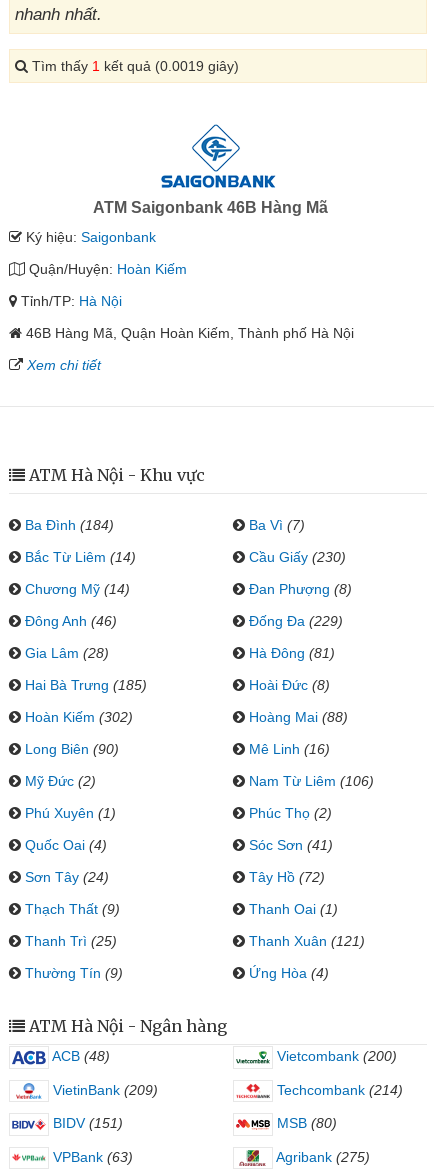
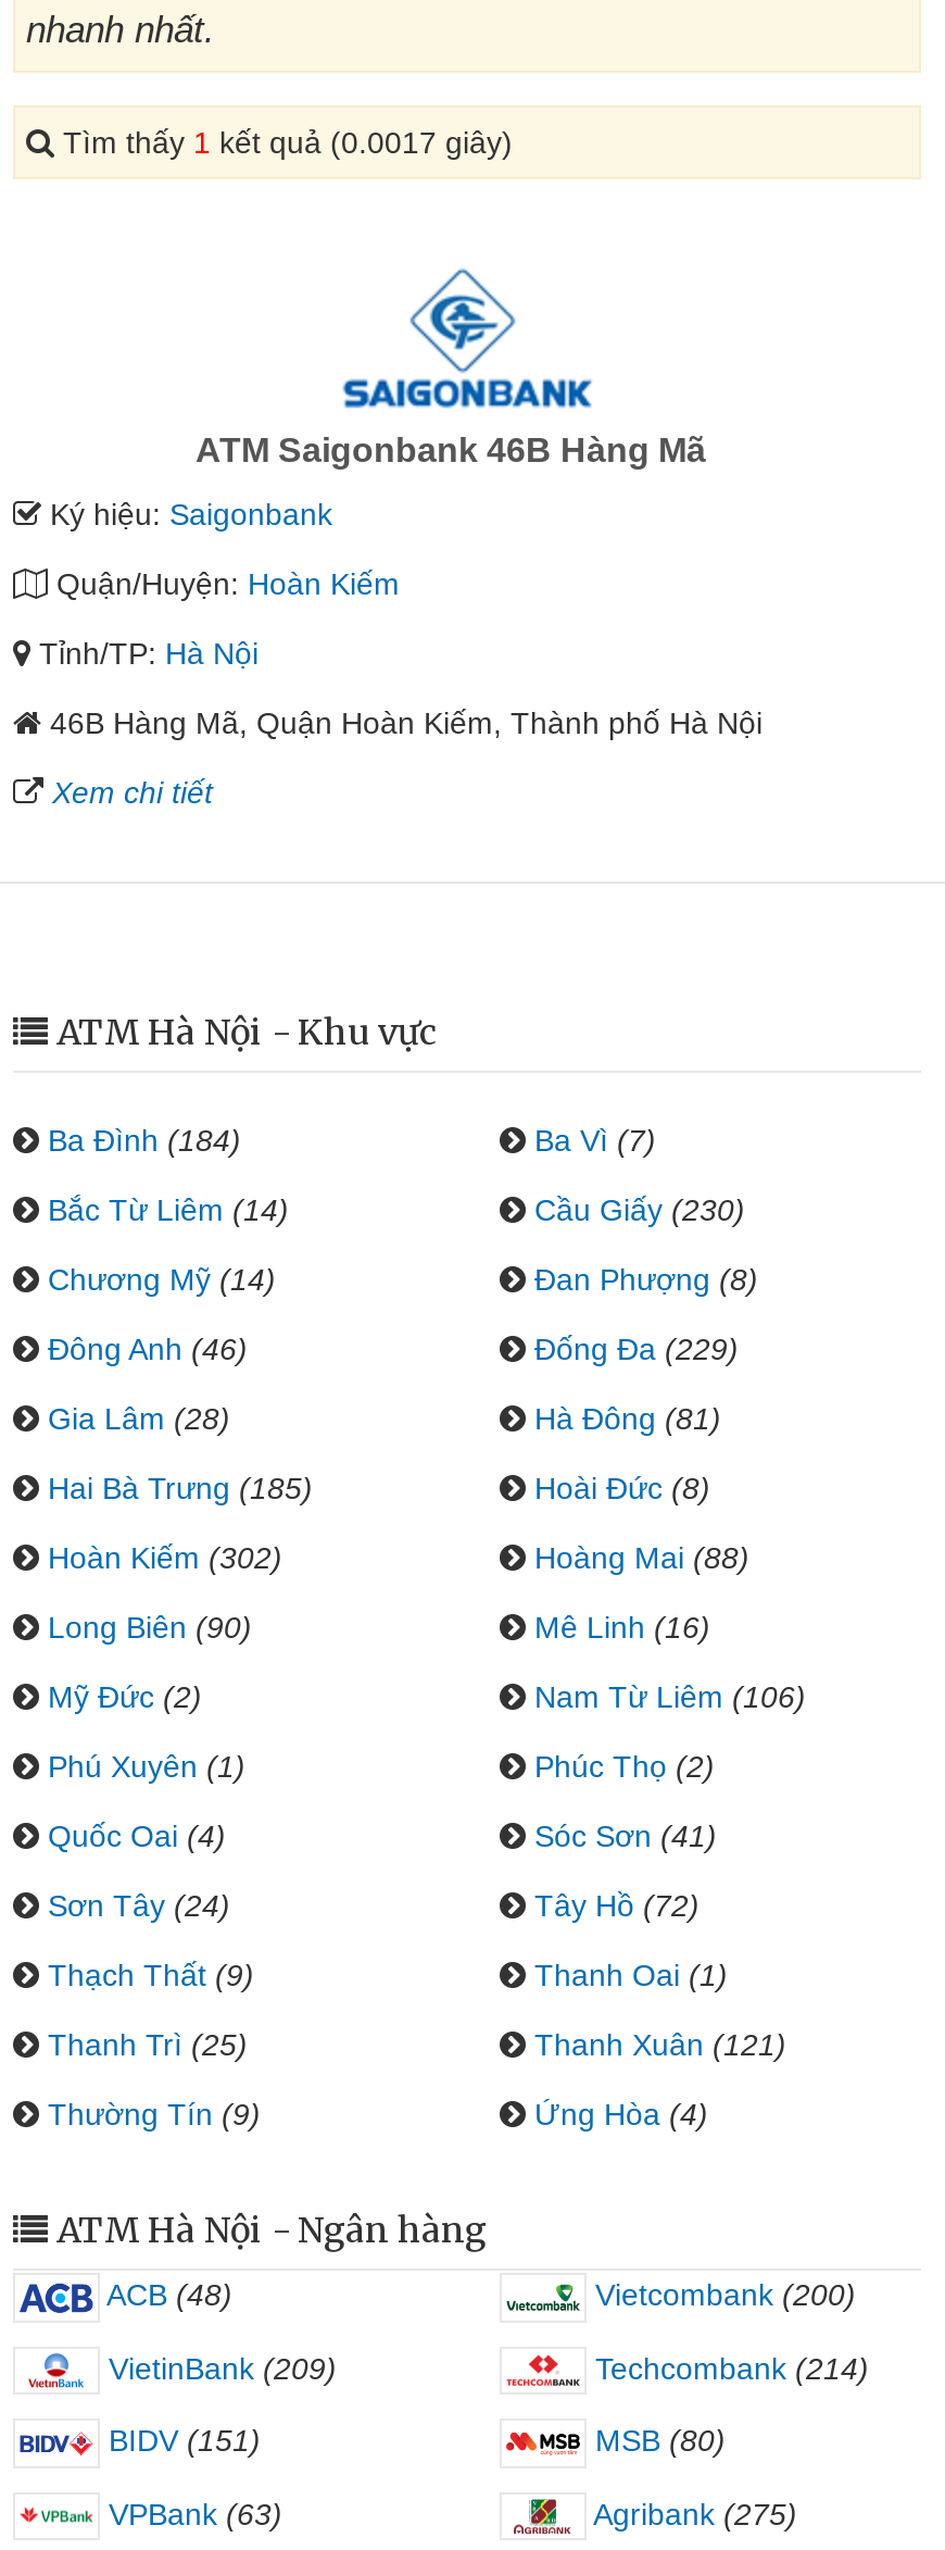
[28,58,239,74] Tìm thấy 1 kết quả (0.0019 giây) -> [54,125,513,160] Tìm thấy 1 kết quả (0.0017 giây)

